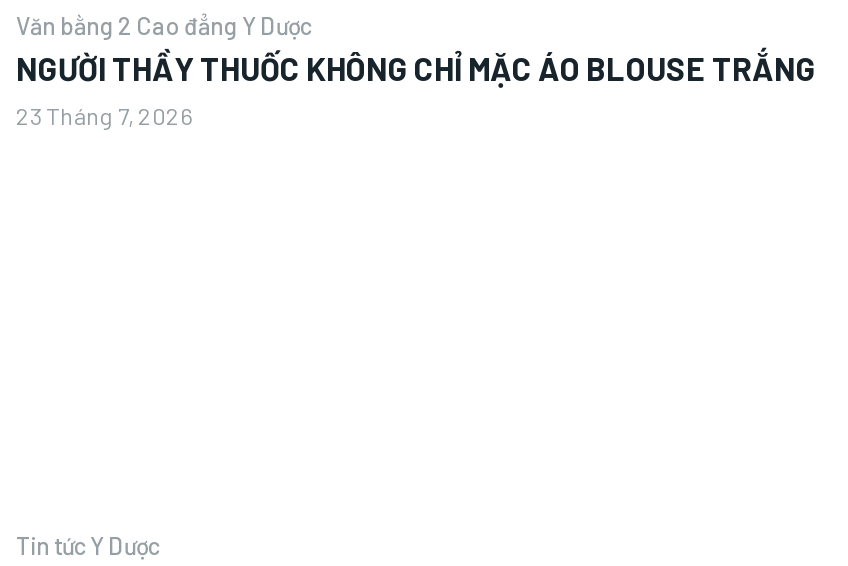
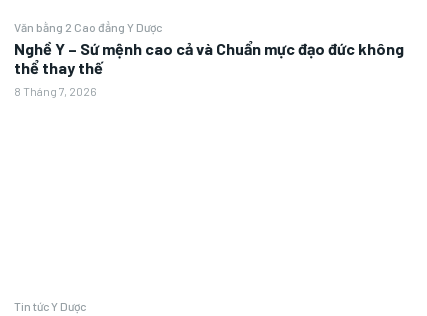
[16,49,816,129] NGƯỜI THẦY THUỐC KHÔNG CHỈ MẶC ÁO BLOUSE TRẮNG | 23 Tháng 7, 2026 -> [14,39,404,98] Nghề Y – Sứ mệnh cao cả và Chuẩn mực đạo đức không | thể thay thế | 8 Tháng 7, 2026

